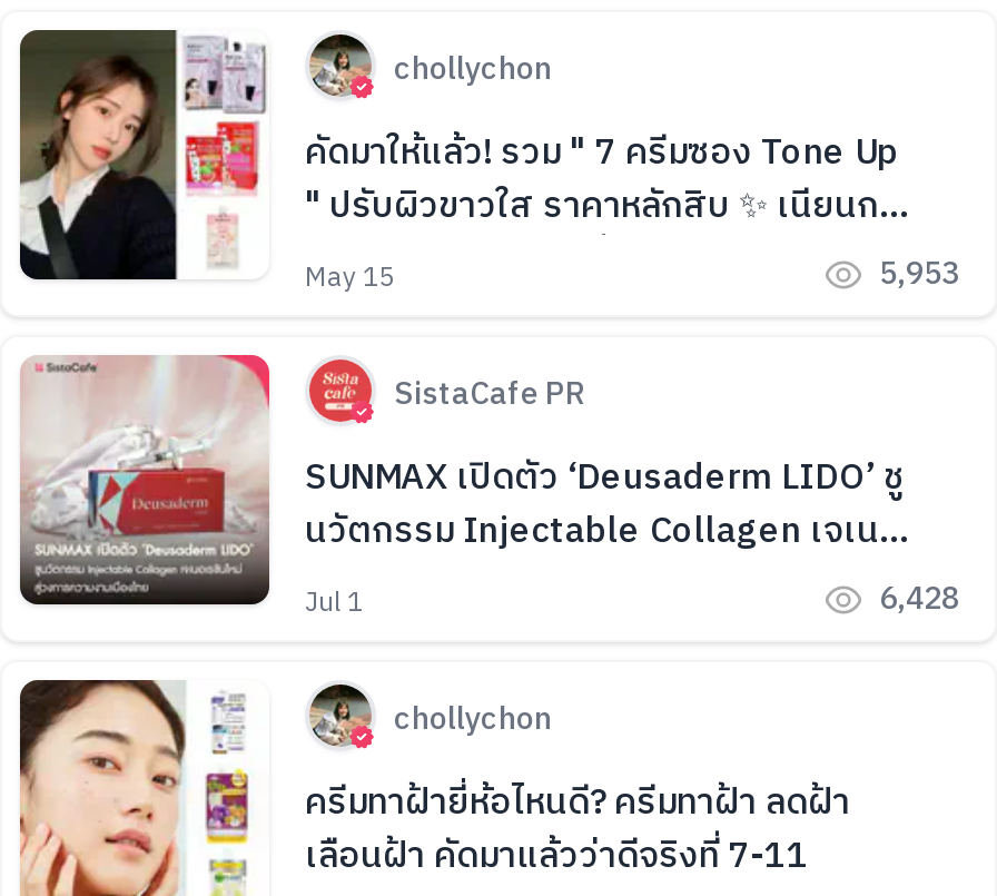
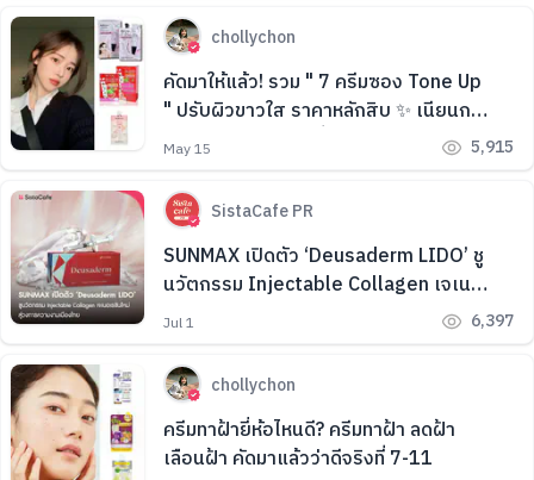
[879,248,959,299] 5,953 -> [471,133,514,161] 5,915
[879,573,959,624] 6,428 -> [471,307,514,335] 6,397

